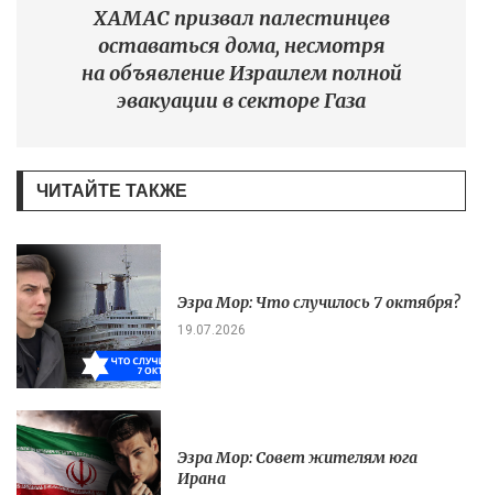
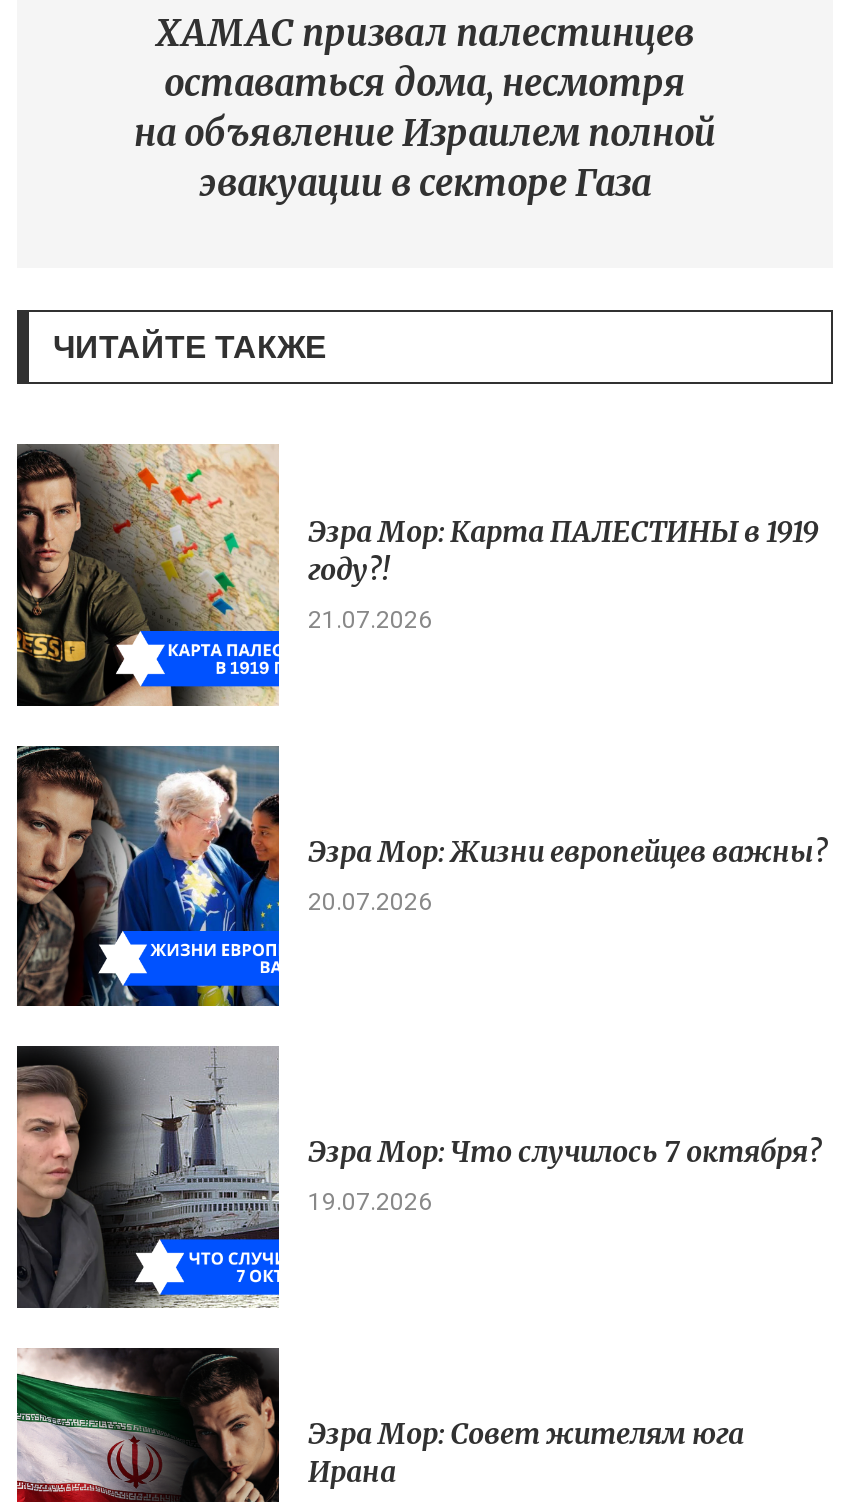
none -> [15,444,818,708] [image] | Эзра Мор: Карта ПАЛЕСТИНЫ в 1919 | году?! | 21.07.2026
none -> [15,744,828,1008] [image] | Эзра Мор: Жизни европейцев важны? | 20.07.2026

